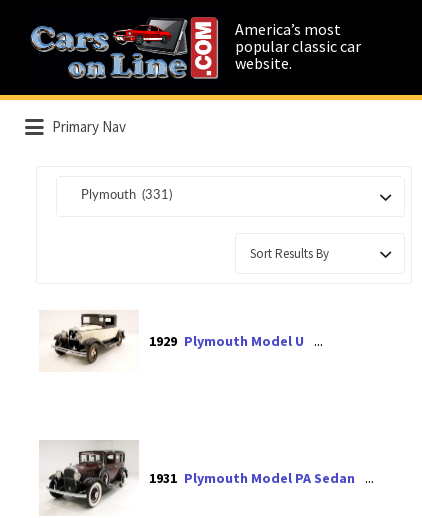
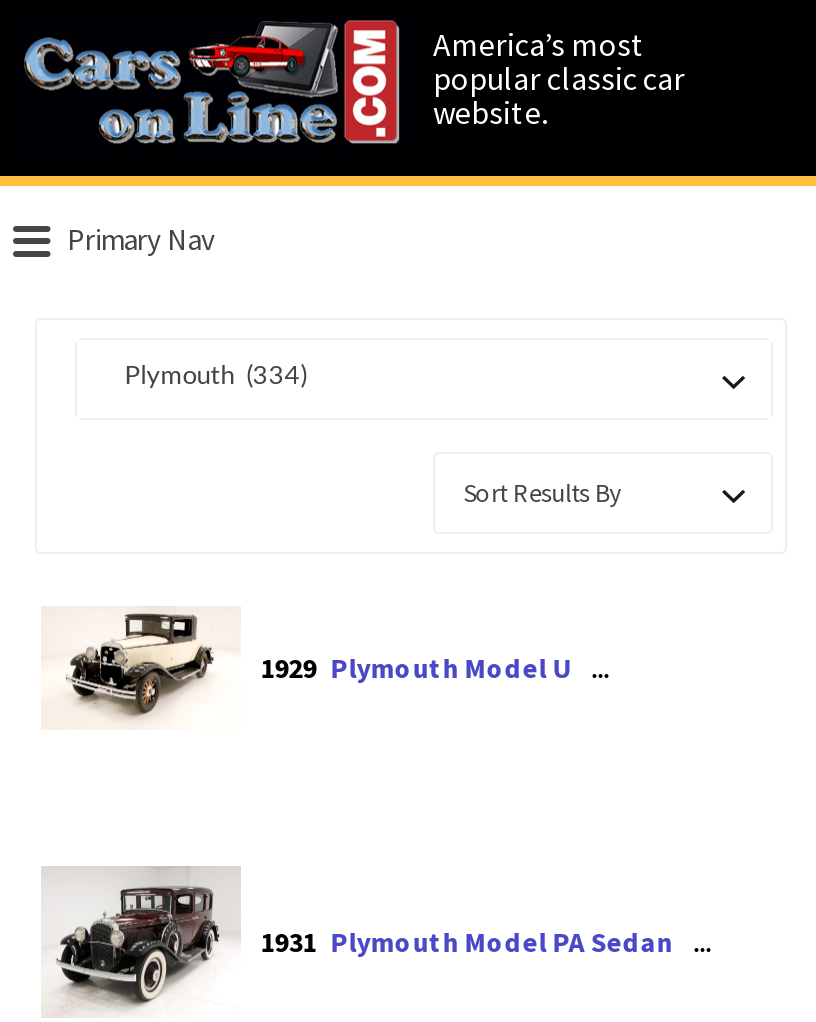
[72,188,172,201] Plymouth (331) -> [106,363,306,389] Plymouth (334)

